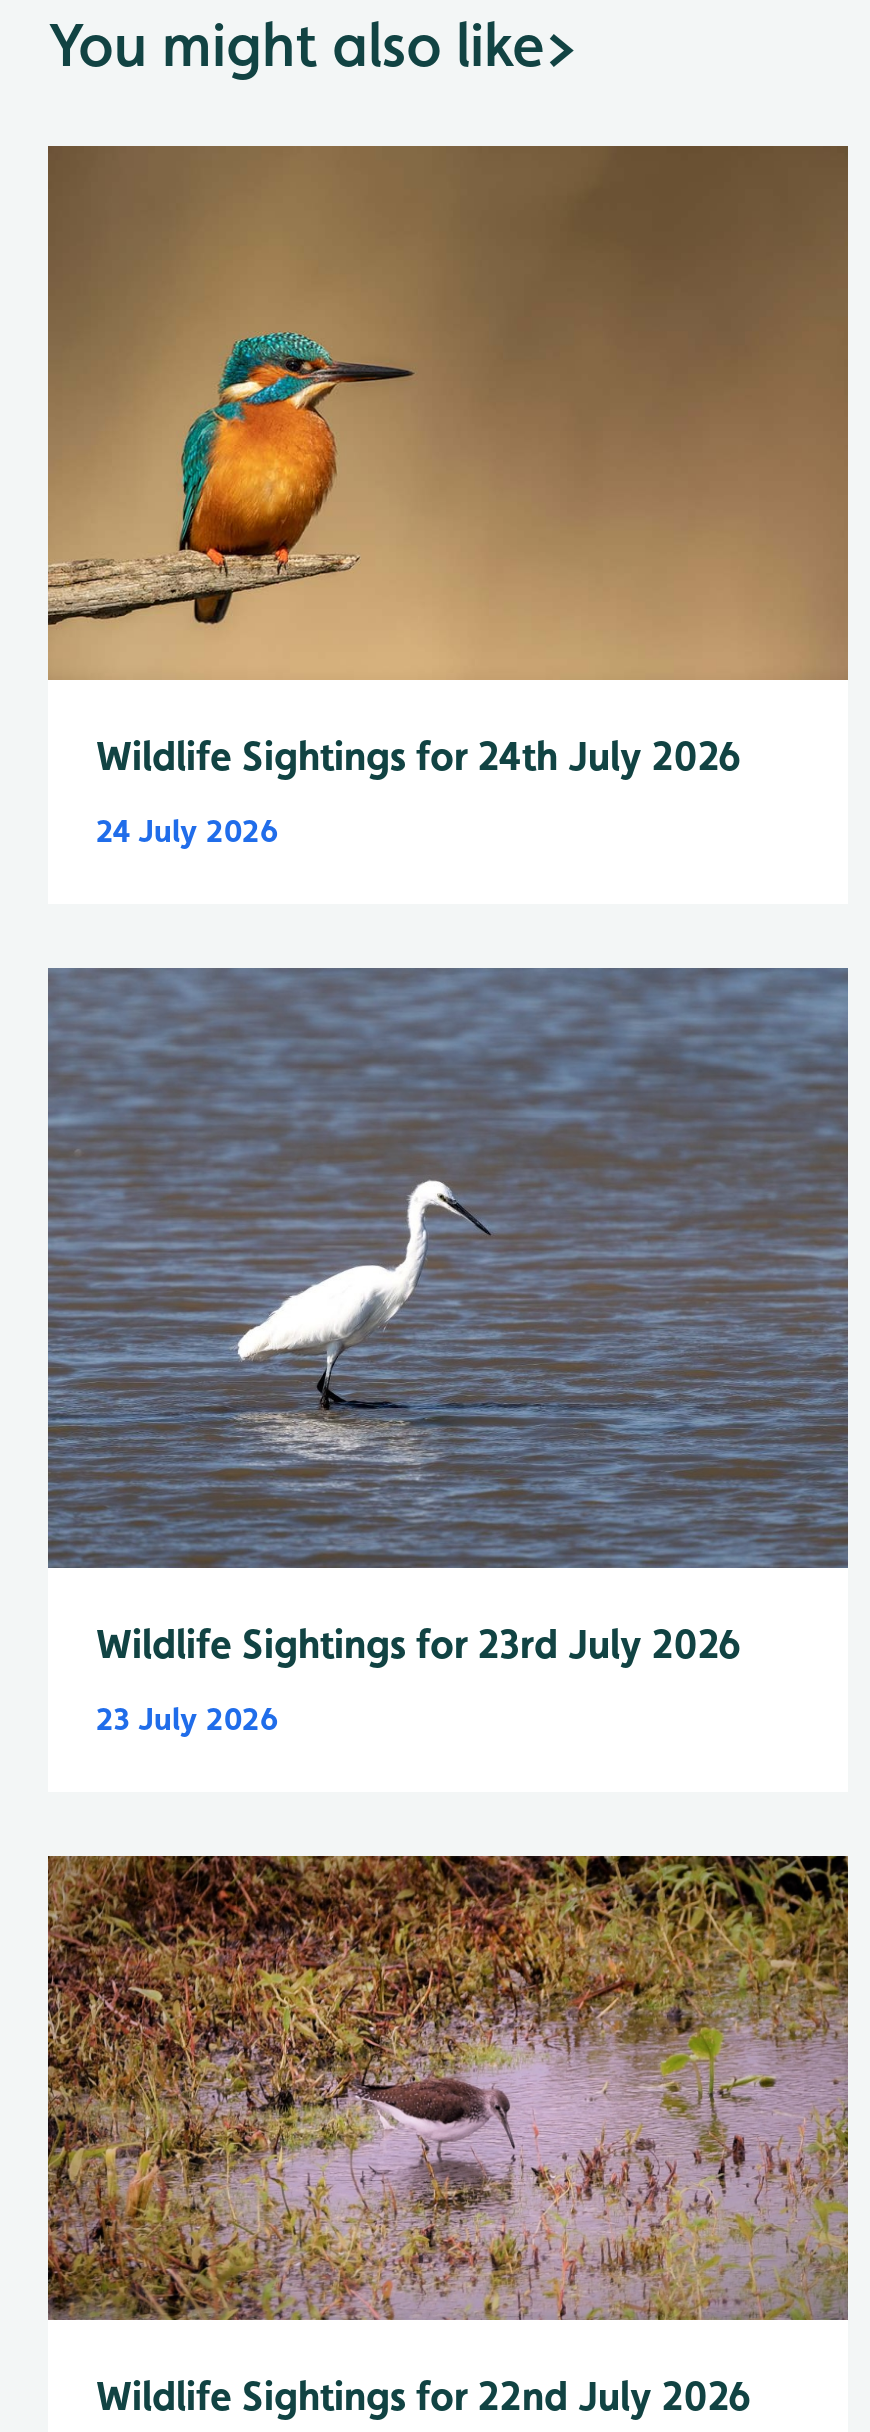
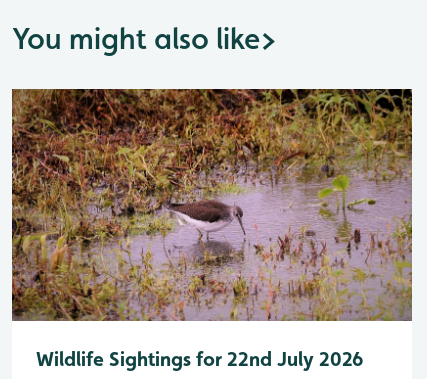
[46,144,850,849] [image] | Wildlife Sightings for 24th July 2026 | 24 July 2026 -> none
[46,966,850,1737] [image] | Wildlife Sightings for 23rd July 2026 | 23 July 2026 -> none

